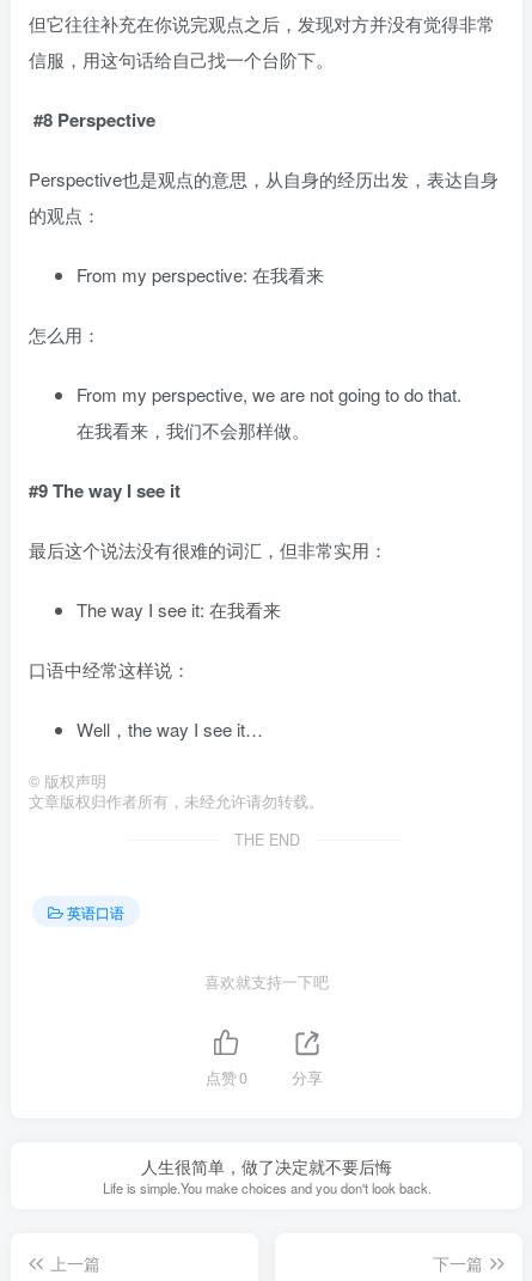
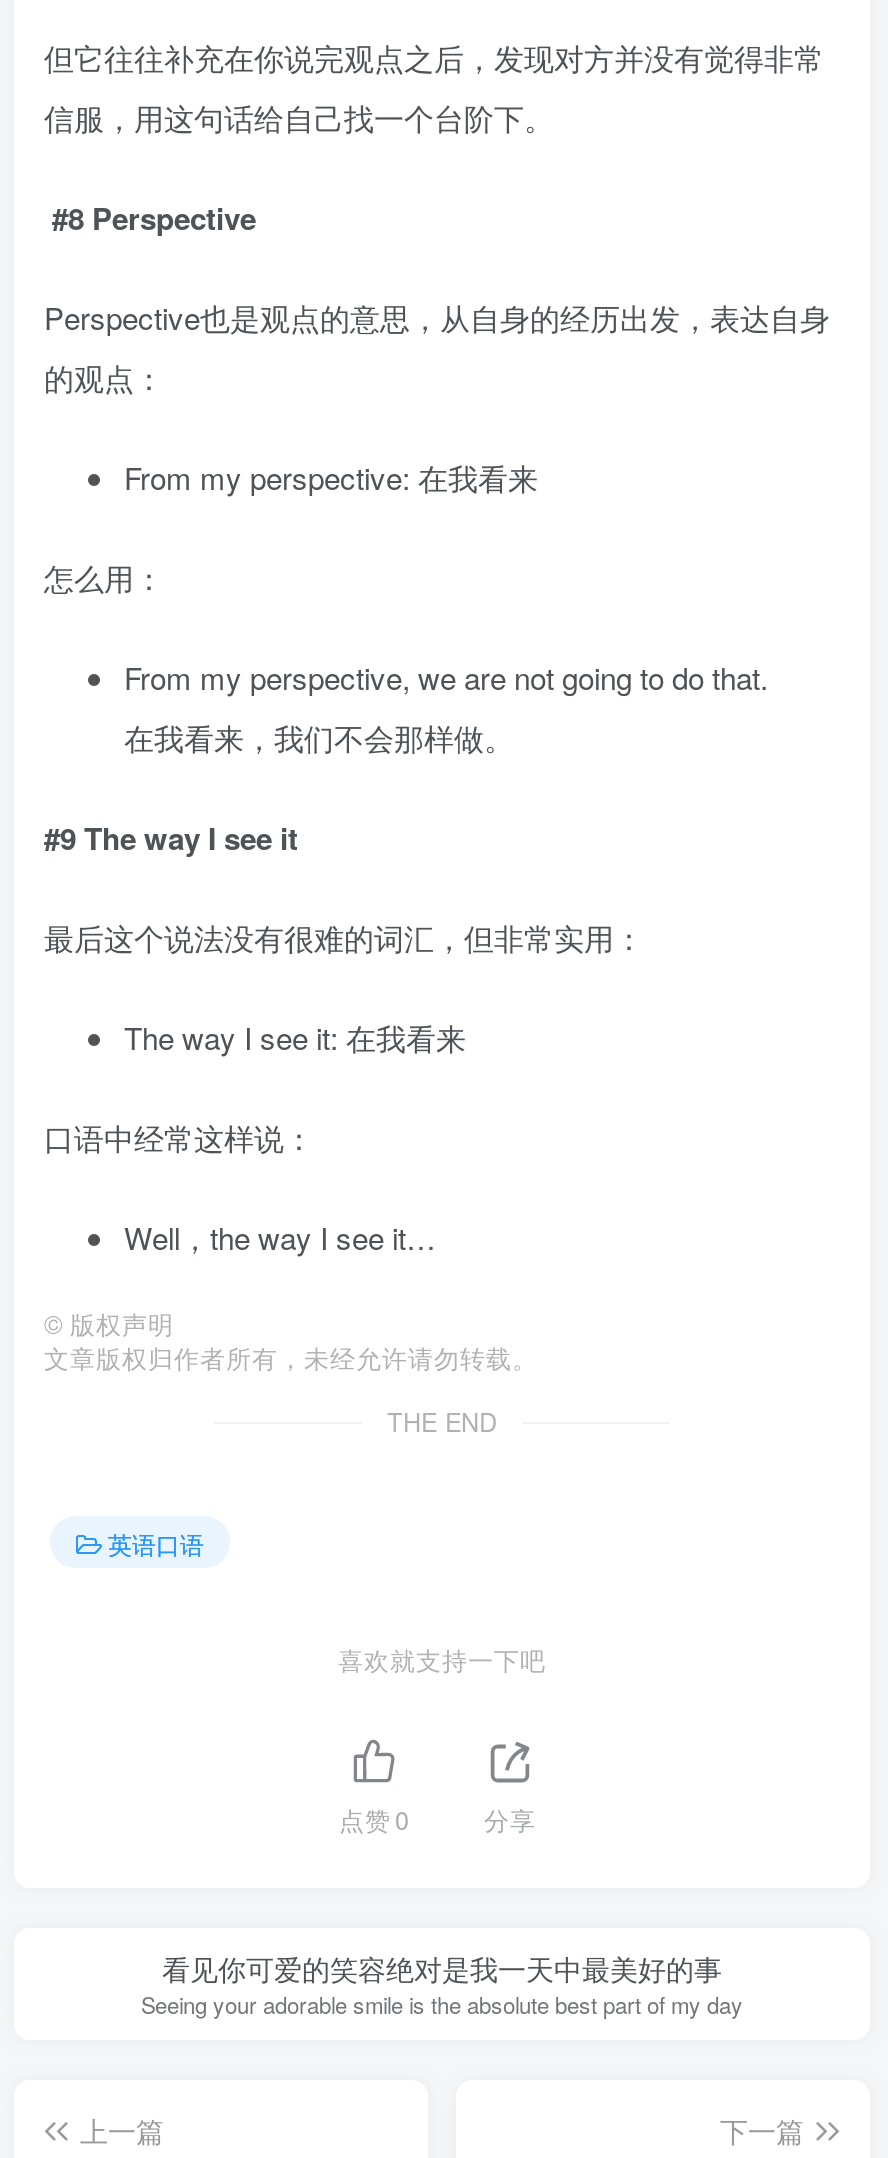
[102,1154,431,1197] 人生很简单，做了决定就不要后悔 | Life is simple.You make choices and you don't look back. -> [141,1947,743,2019] 看见你可爱的笑容绝对是我一天中最美好的事 | Seeing your adorable smile is the absolute best part of my day

